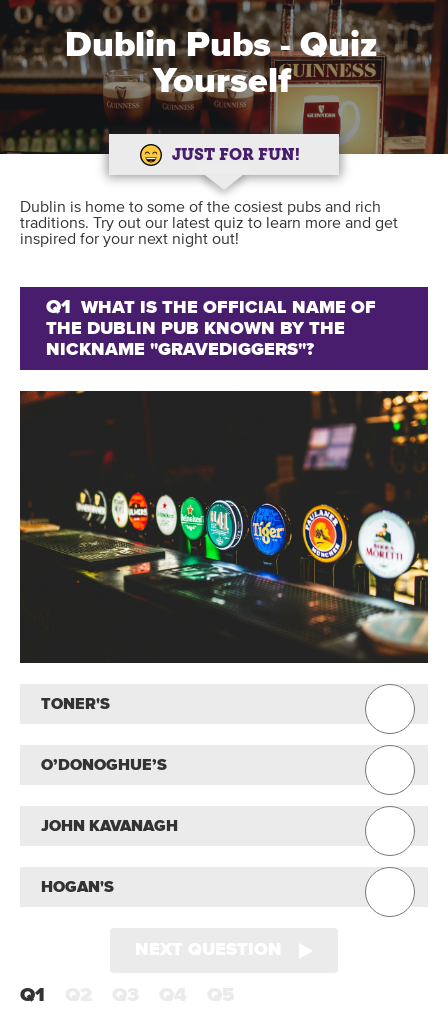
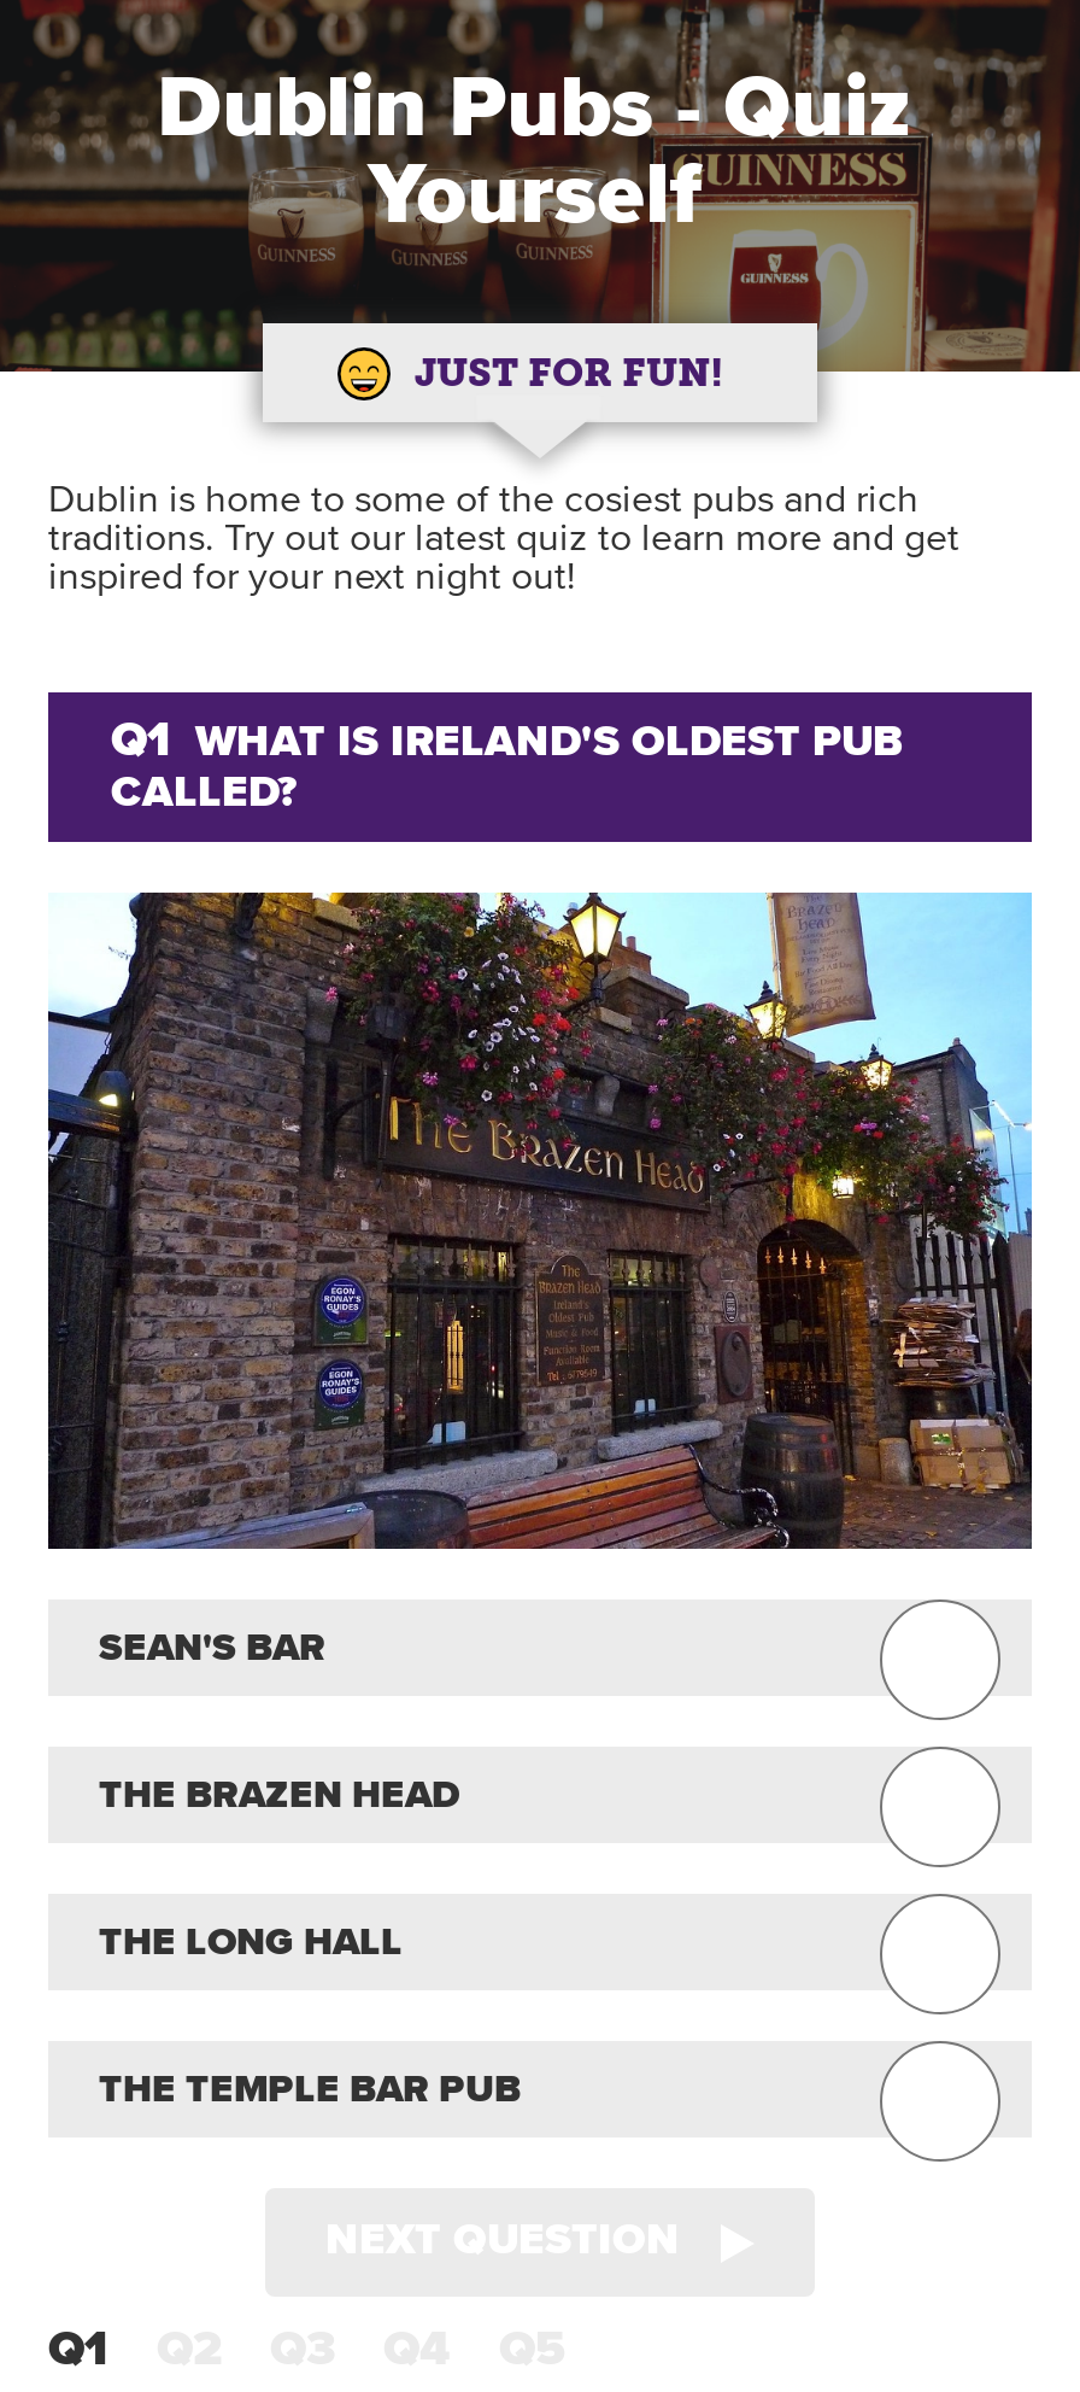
[46,297,376,359] Q1 WHAT IS THE OFFICIAL NAME OF | THE DUBLIN PUB KNOWN BY THE | NICKNAME "GRAVEDIGGERS"? -> [111,717,904,815] Q1 WHAT IS IRELAND'S OLDEST PUB | CALLED?
[19,390,429,712] [image] | TONER'S -> [46,890,1034,1668] [image] | SEAN'S BAR
[41,757,167,773] O’DONOGHUE’S -> [99,1777,460,1815] THE BRAZEN HEAD
[41,818,178,834] JOHN KAVANAGH -> [99,1924,403,1962] THE LONG HALL
[41,879,114,895] HOGAN'S -> [99,2071,521,2109] THE TEMPLE BAR PUB

